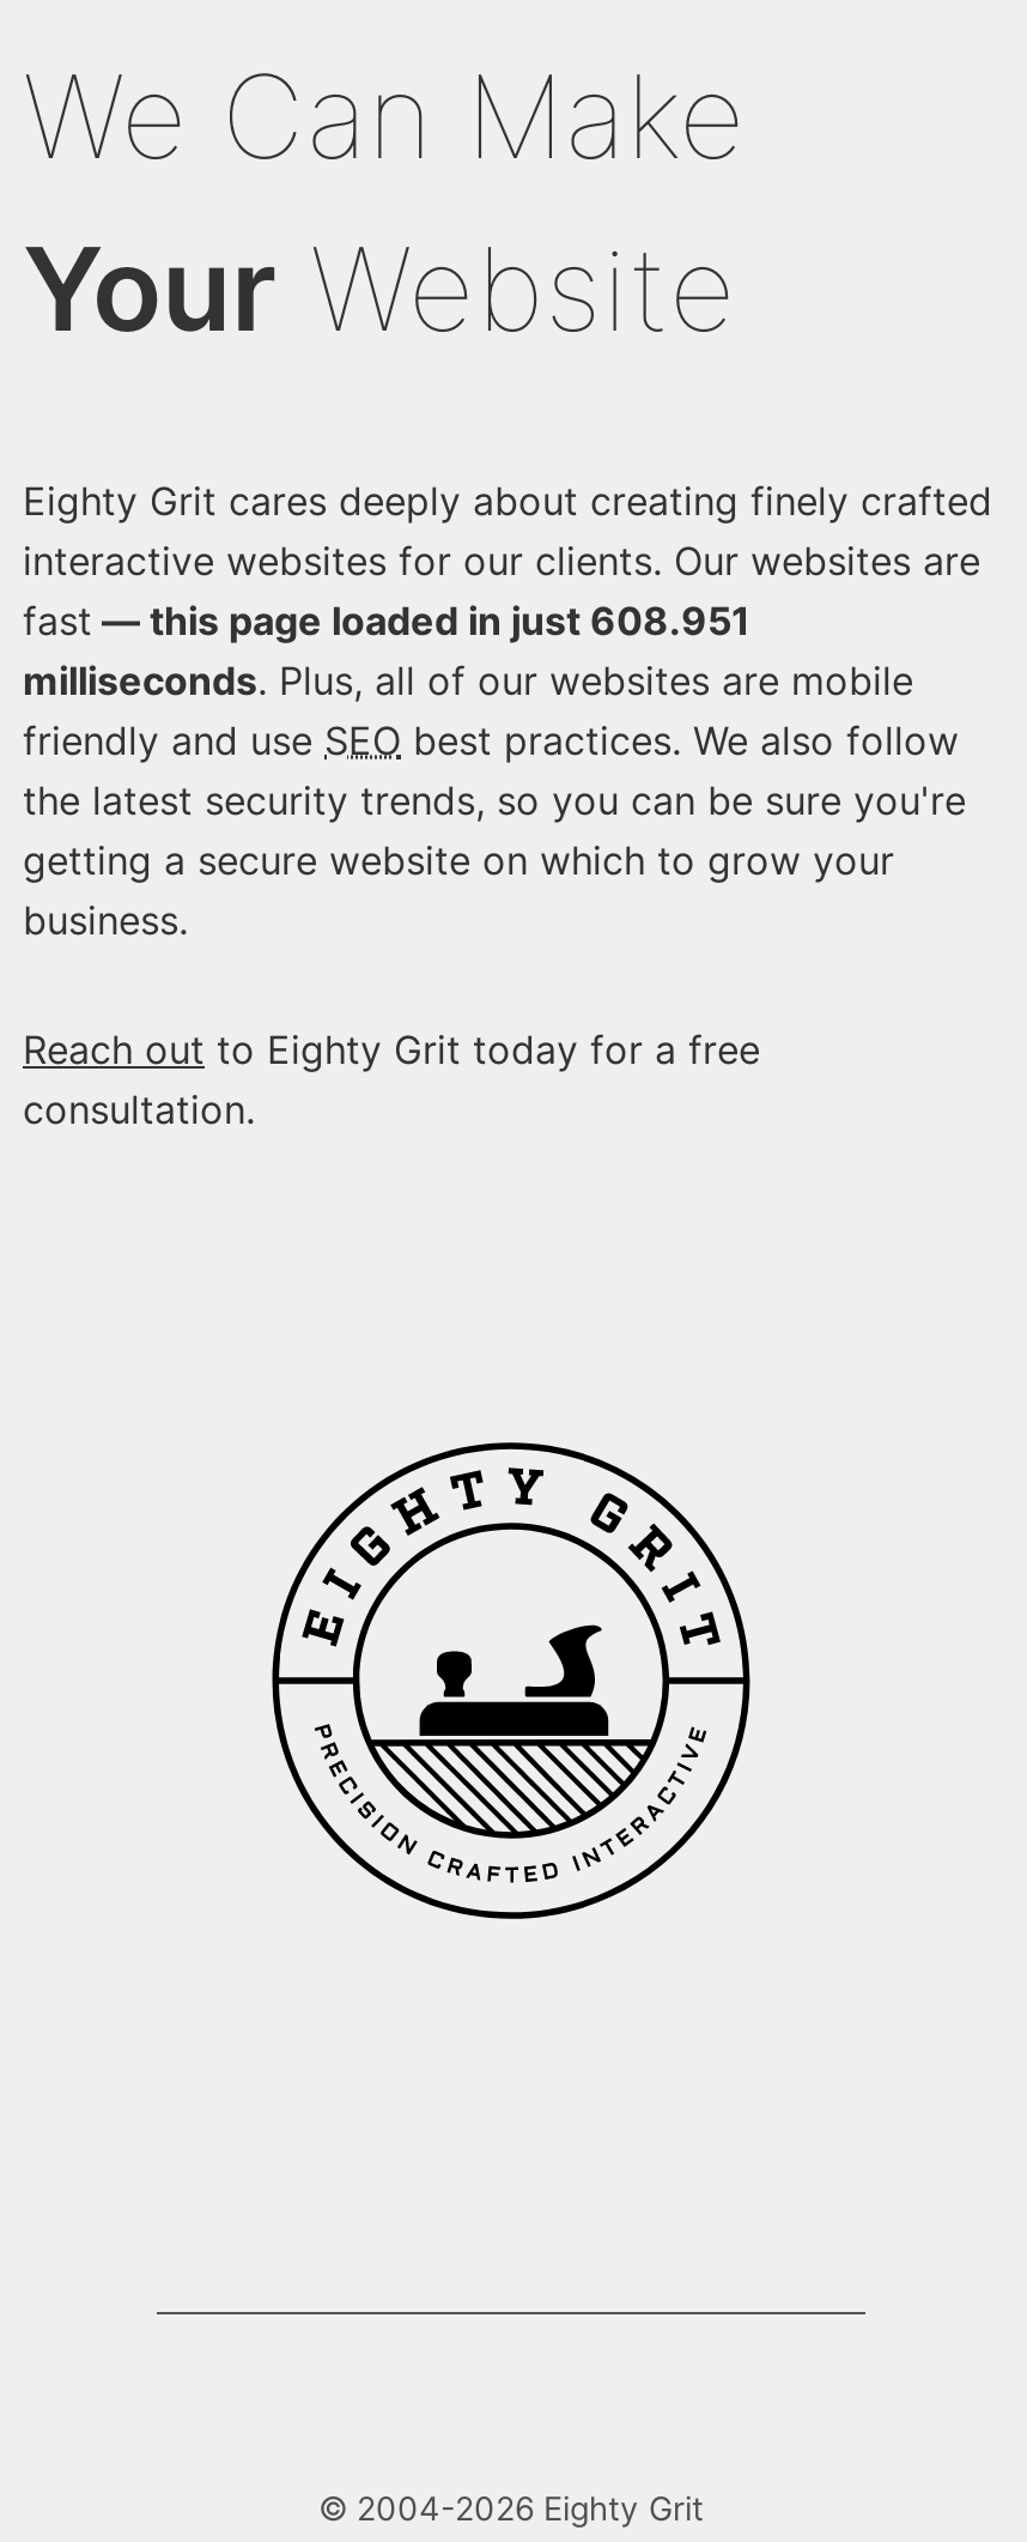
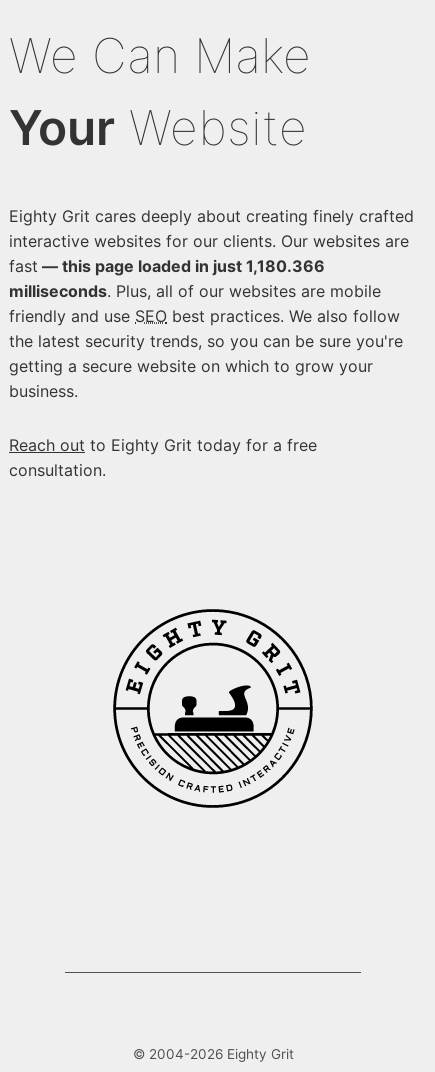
[23,597,750,645] fast — this page loaded in just 608.951 -> [9,256,325,276] fast — this page loaded in just 1,180.366

